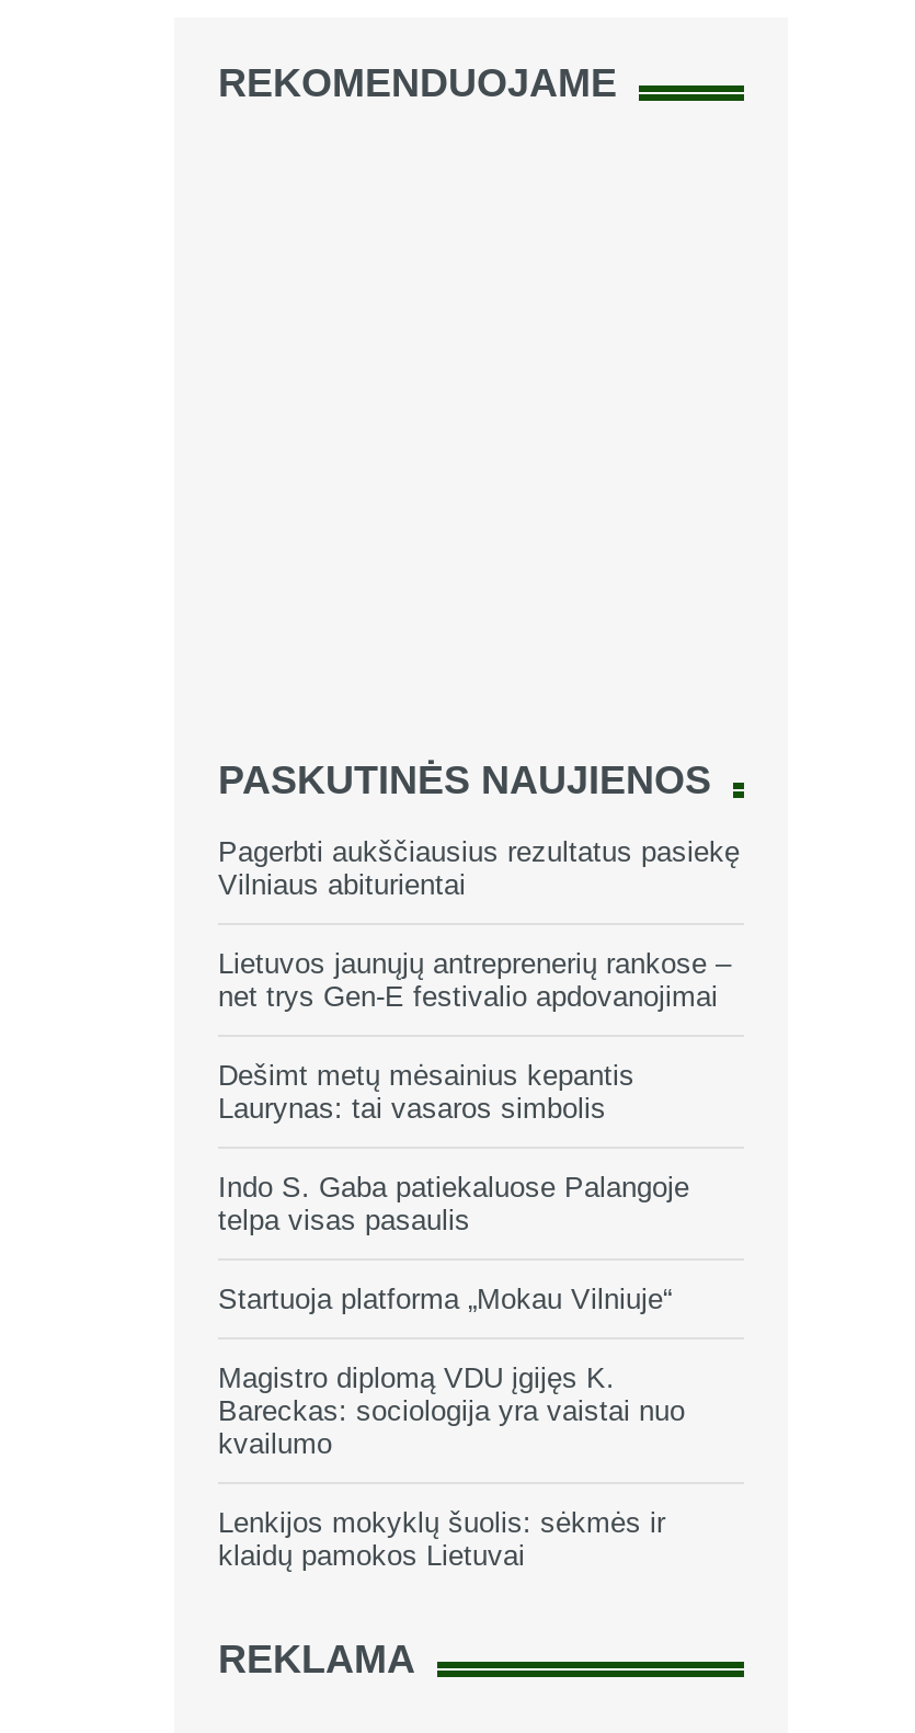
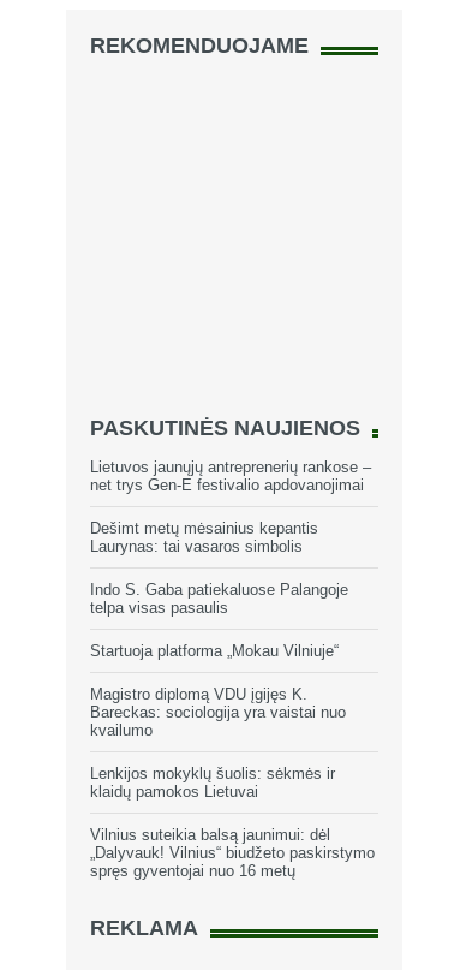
[218,835,740,901] Pagerbti aukščiausius rezultatus pasiekę | Vilniaus abiturientai -> none
moved [218,947,731,1572] -> [90,458,371,801]: Lietuvos jaunųjų antreprenerių rankose – | net trys Gen-E festivalio apdovanojimai | Dešimt metų mėsainius kepantis | ... | Lenkijos mokyklų šuolis: sėkmės ir | klaidų pamokos Lietuvai
none -> [90,826,375,880] Vilnius suteikia balsą jaunimui: dėl | „Dalyvauk! Vilnius“ biudžeto paskirstymo | spręs gyventojai nuo 16 metų

